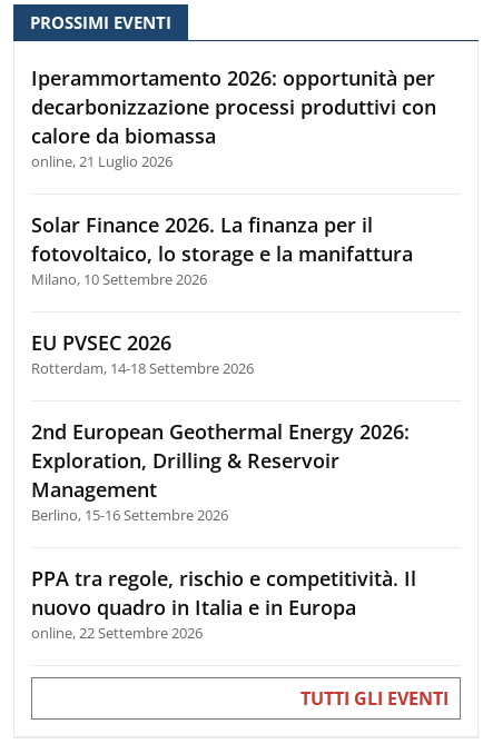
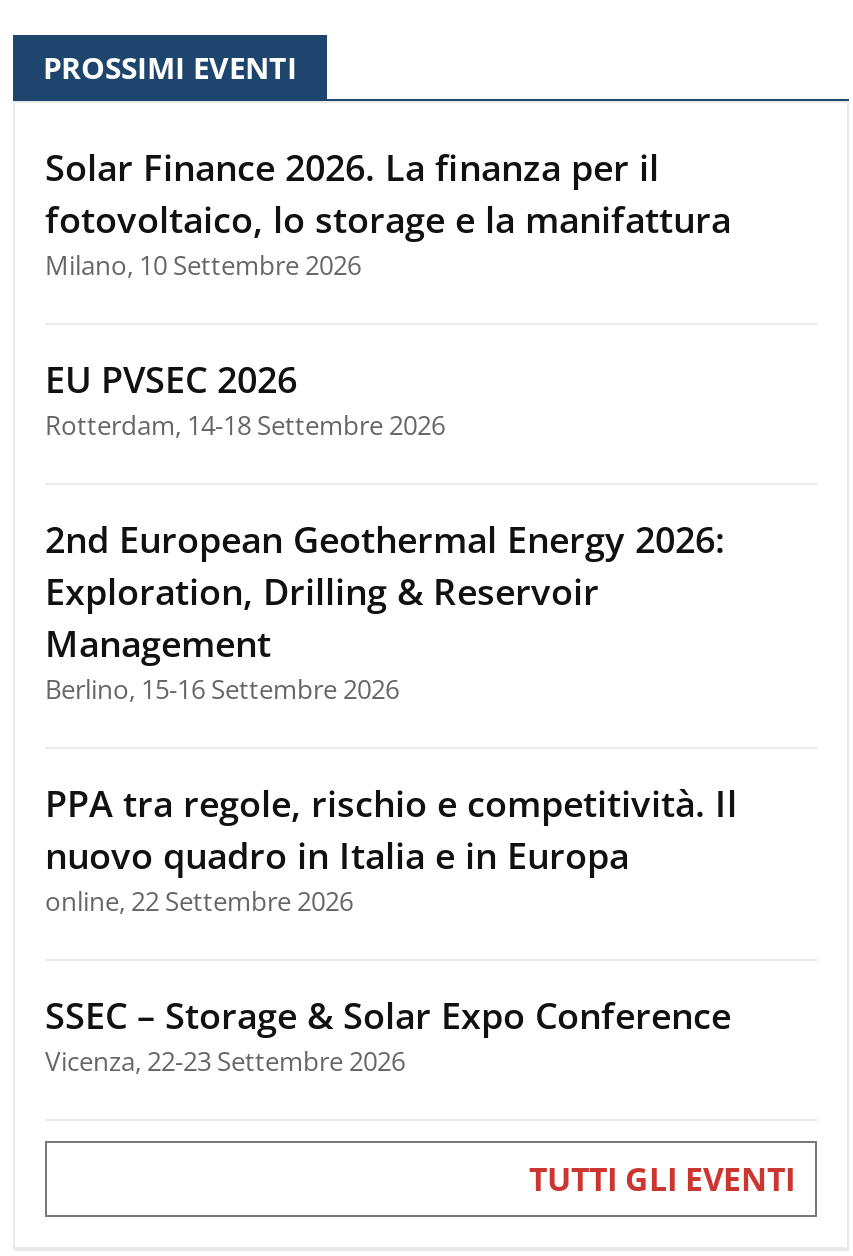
[31,64,436,171] Iperammortamento 2026: opportunità per | decarbonizzazione processi produttivi con | calore da biomassa | online, 21 Luglio 2026 -> none
moved [31,211,416,642] -> [45,142,737,918]: Solar Finance 2026. La finanza per il | fotovoltaico, lo storage e la manifattura | Milano, 10 Settembre 2026 | ... | nuovo quadro in Italia e in Europa | online, 22 Settembre 2026
none -> [45,990,731,1078] SSEC – Storage & Solar Expo Conference | Vicenza, 22-23 Settembre 2026

